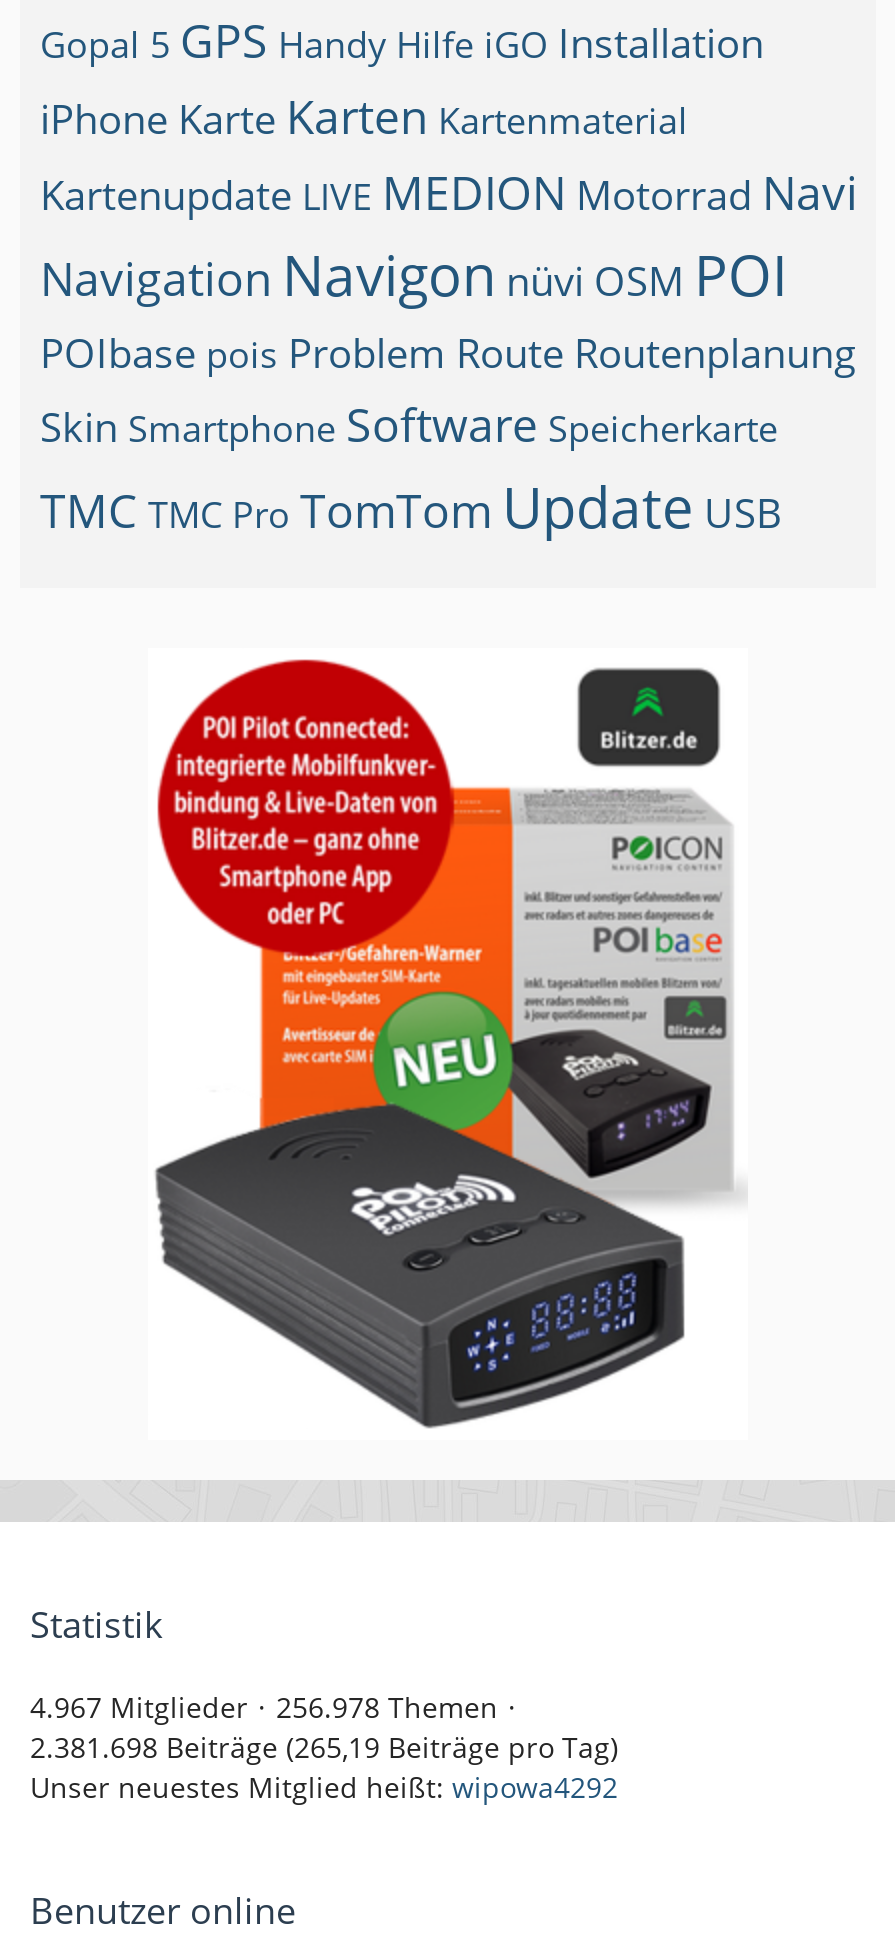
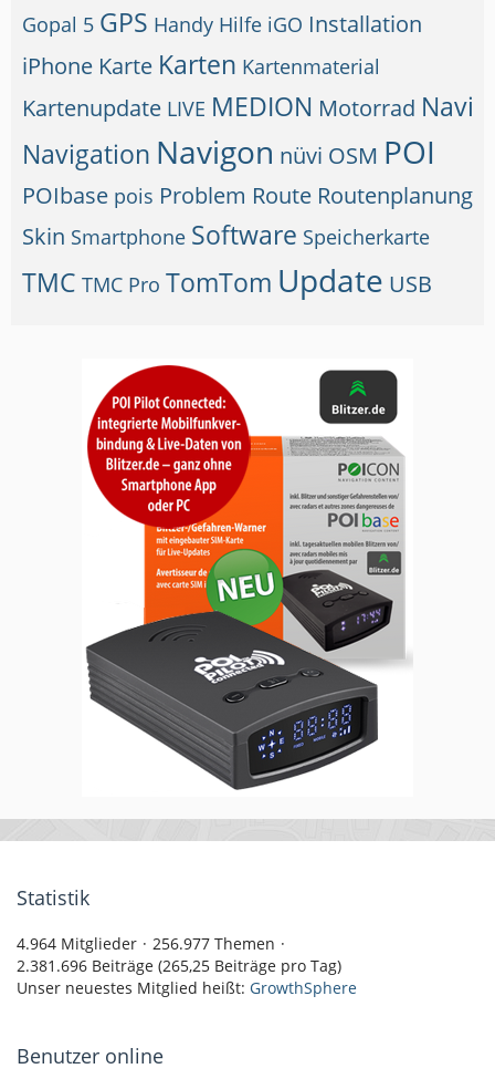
[30,1687,248,1725] 4.967 Mitglieder -> [17,933,137,954] 4.964 Mitglieder
[276,1687,498,1725] 256.978 Themen -> [152,933,275,954] 256.977 Themen
[30,1727,618,1765] 2.381.698 Beiträge (265,19 Beiträge pro Tag) -> [17,955,341,976] 2.381.696 Beiträge (265,25 Beiträge pro Tag)
[30,1767,618,1805] Unser neuestes Mitglied heißt: wipowa4292 -> [17,978,357,999] Unser neuestes Mitglied heißt: GrowthSphere

